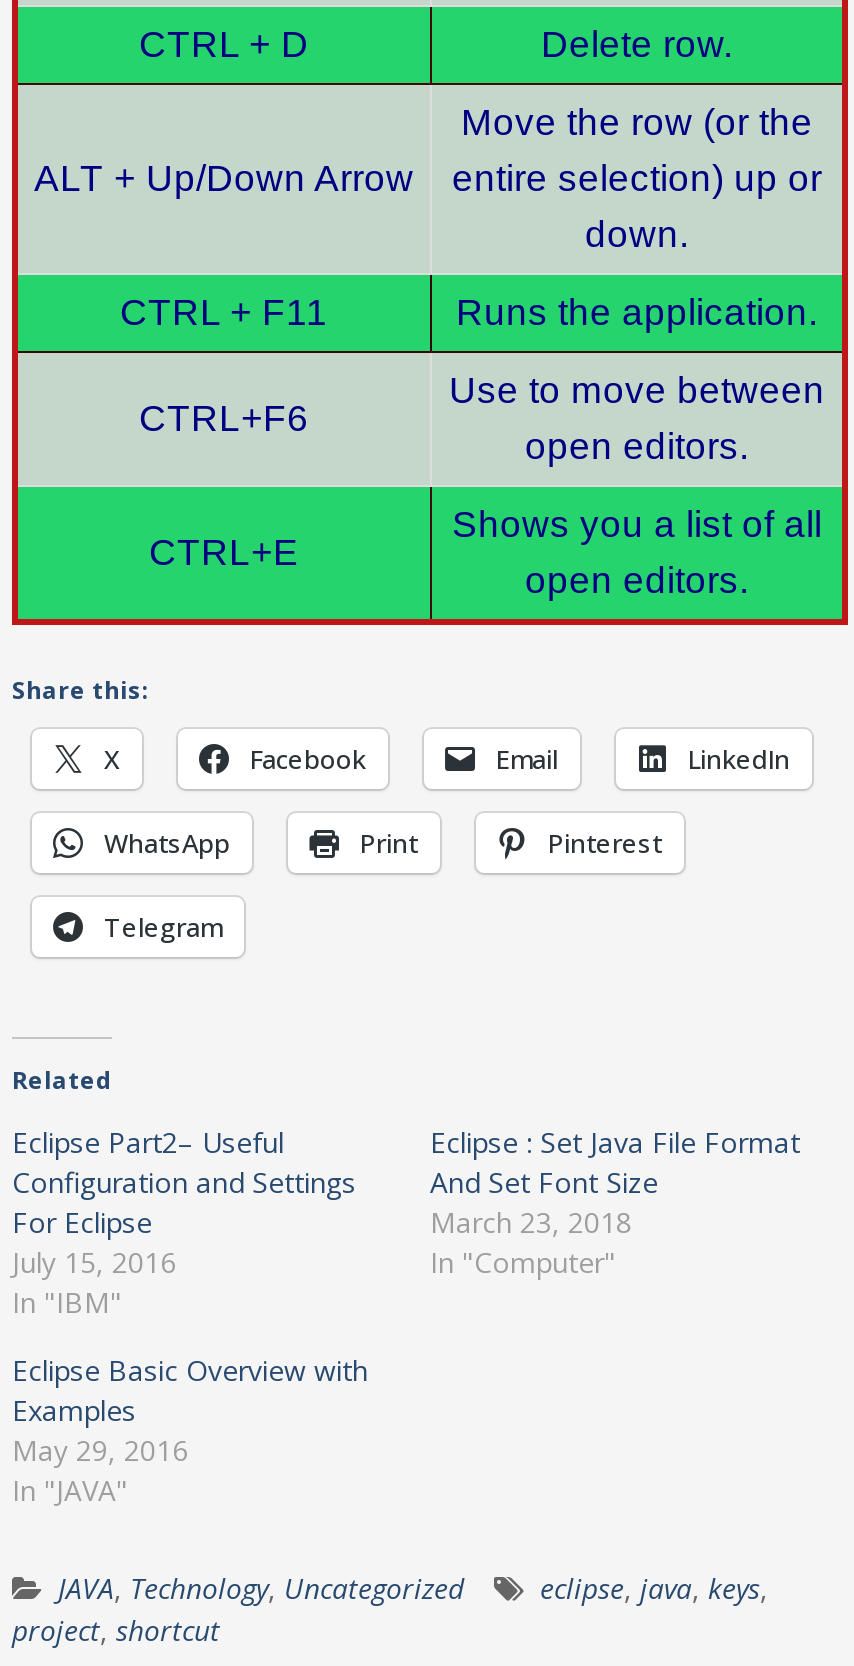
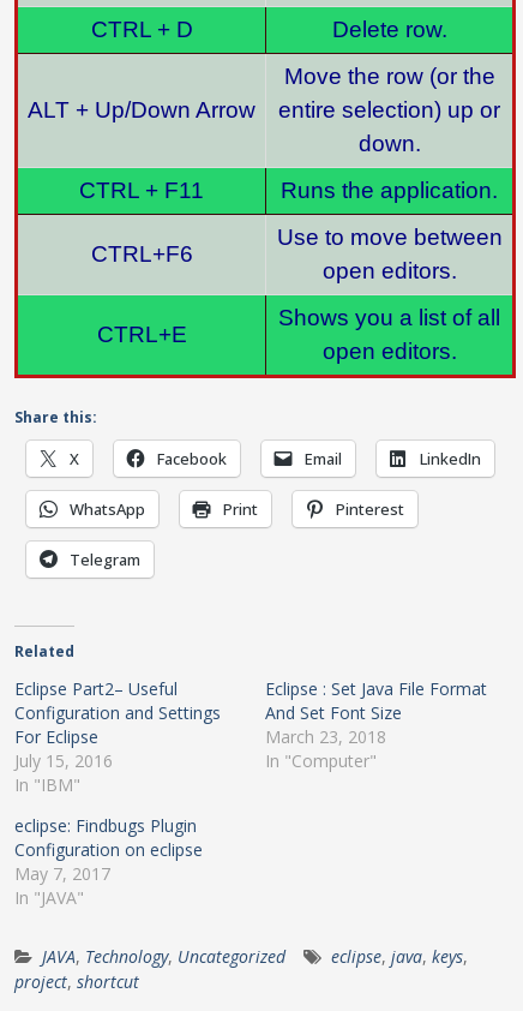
[12,1352,368,1470] Eclipse Basic Overview with | Examples | May 29, 2016 -> [14,813,203,884] eclipse: Findbugs Plugin | Configuration on eclipse | May 7, 2017

